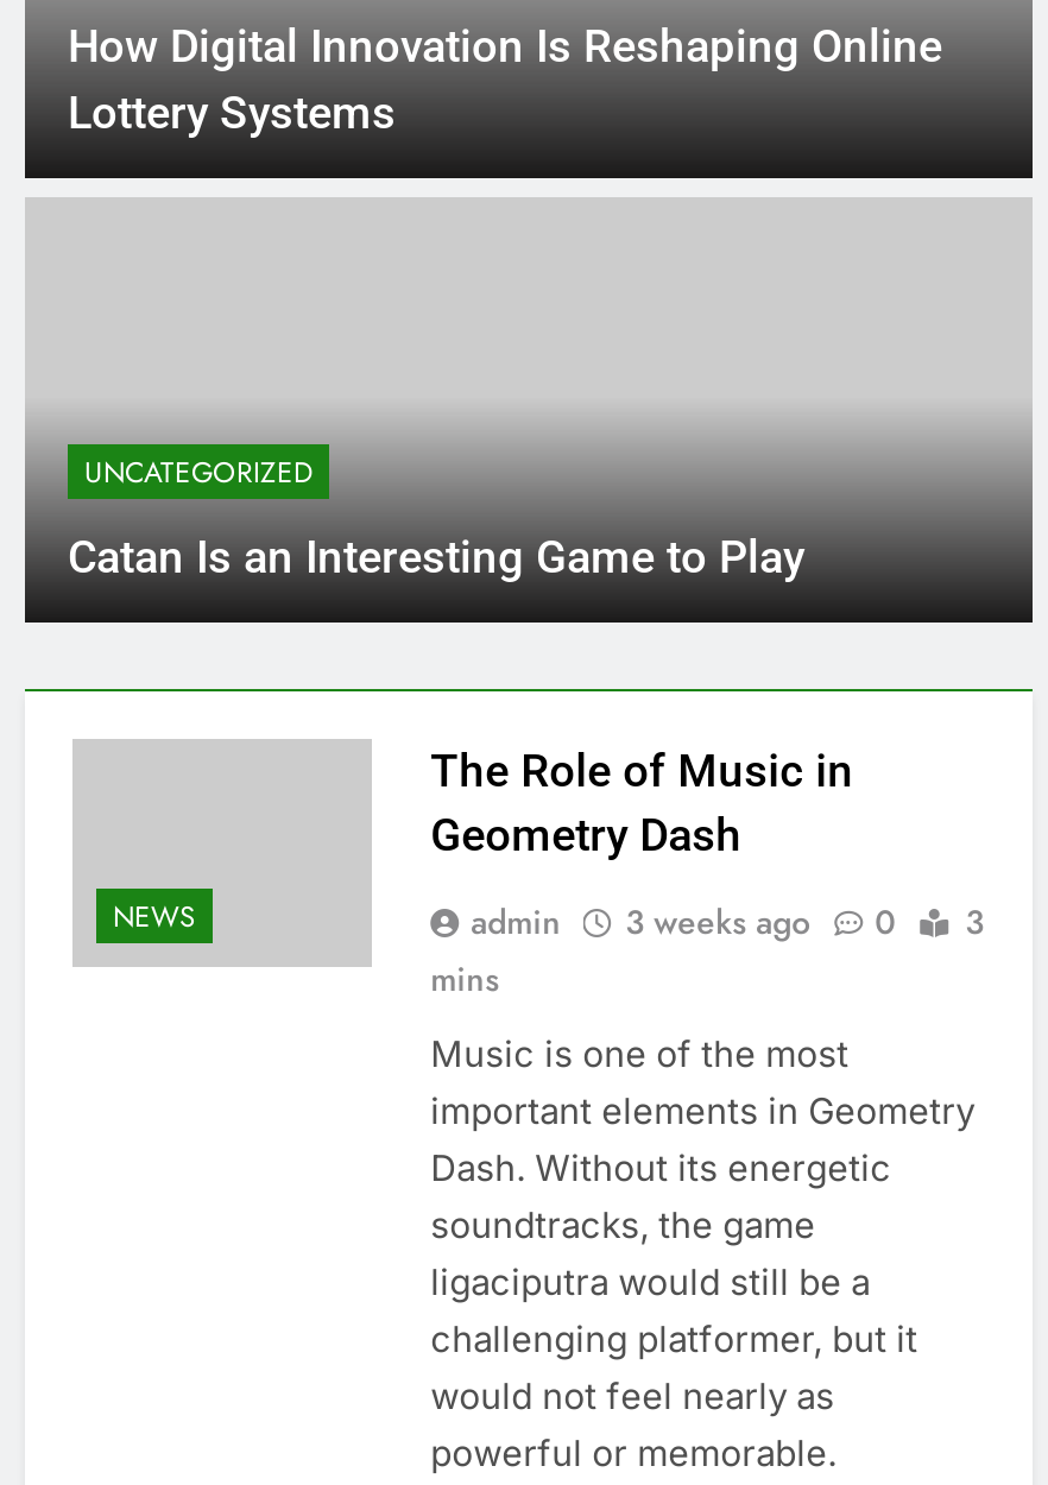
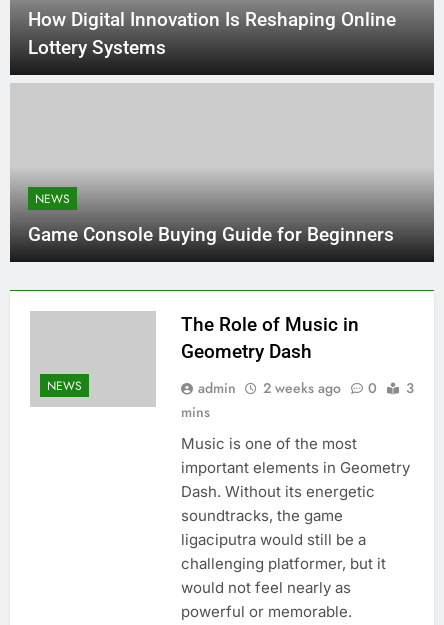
[84,452,312,494] UNCATEGORIZED -> [35,190,70,208] NEWS
[68,530,804,585] Catan Is an Interesting Game to Play -> [28,223,394,246] Game Console Buying Guide for Beginners
[471,898,984,946] admin 3 weeks ago 0 3 -> [198,378,414,398] admin 2 weeks ago 0 3

